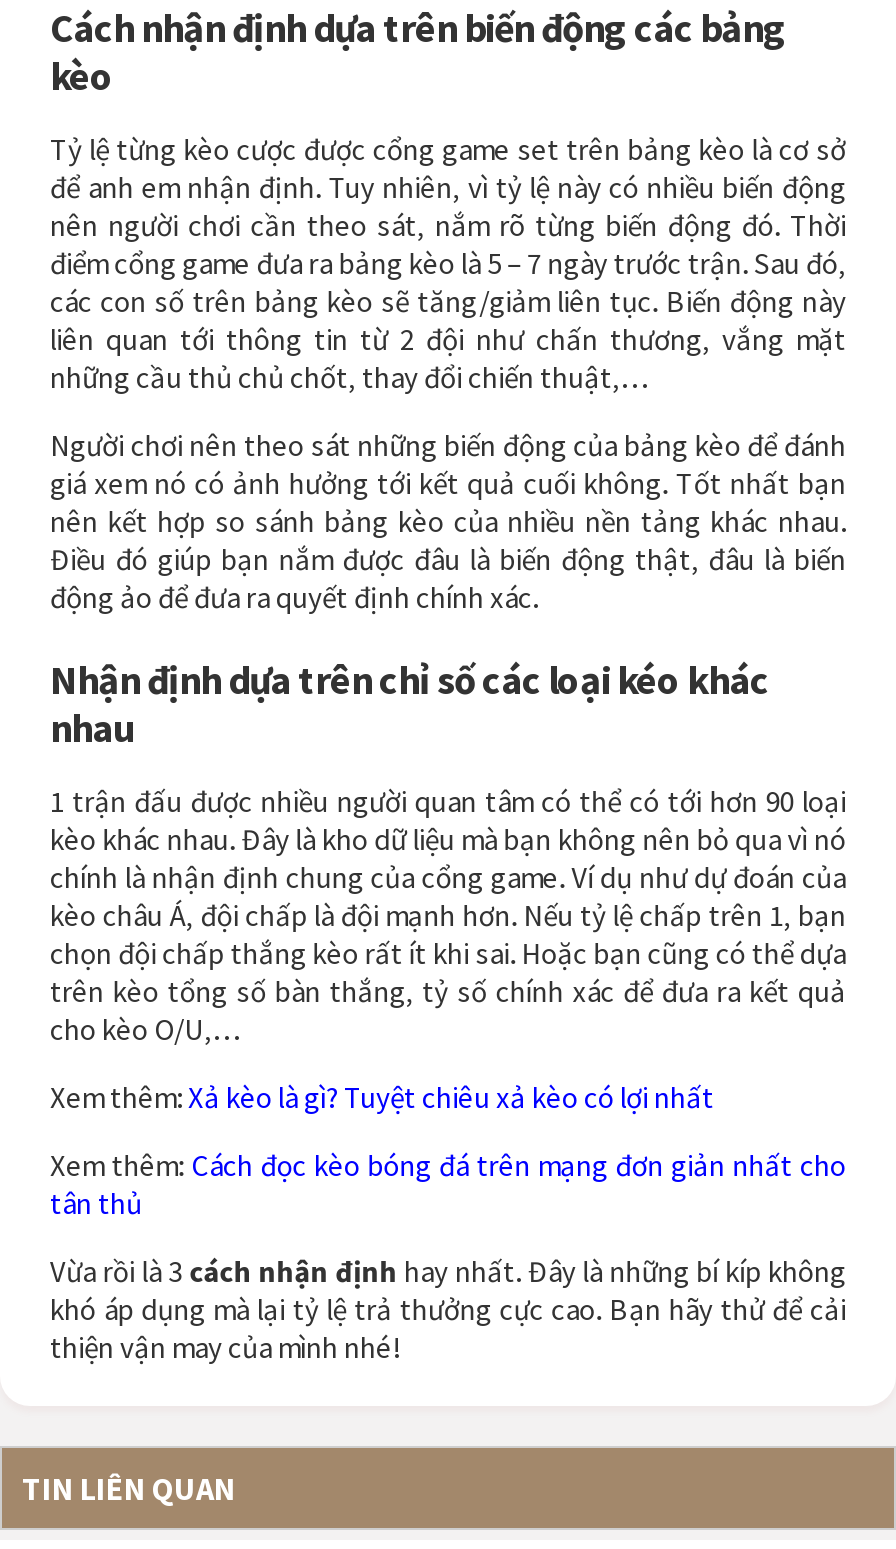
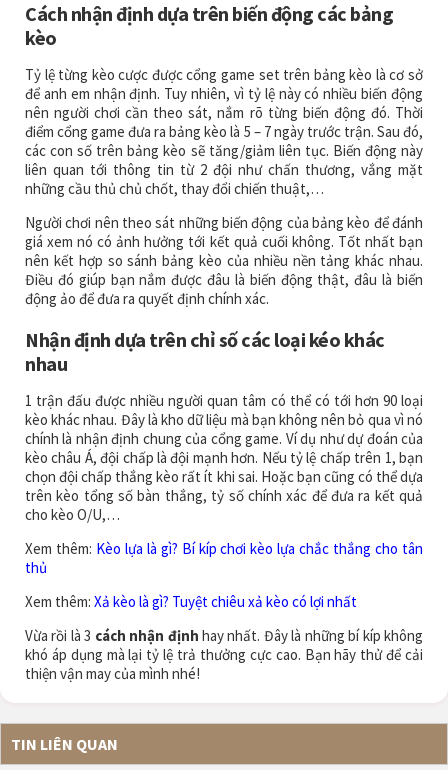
none -> [25,538,423,576] Xem thêm: Kèo lựa là gì? Bí kíp chơi kèo lựa chắc thắng cho tân | thủ
moved [50,1077,714,1115] -> [25,591,357,610]: Xem thêm: Xả kèo là gì? Tuyệt chiêu xả kèo có lợi nhất
[50,1145,846,1221] Xem thêm: Cách đọc kèo bóng đá trên mạng đơn giản nhất cho | tân thủ -> none

